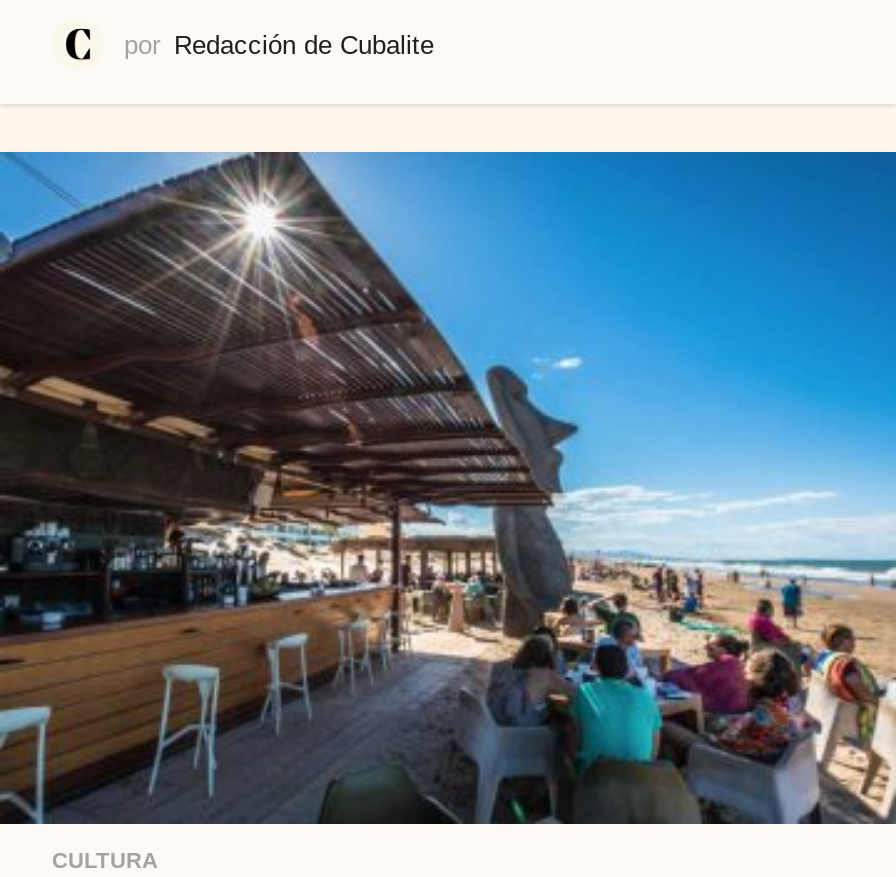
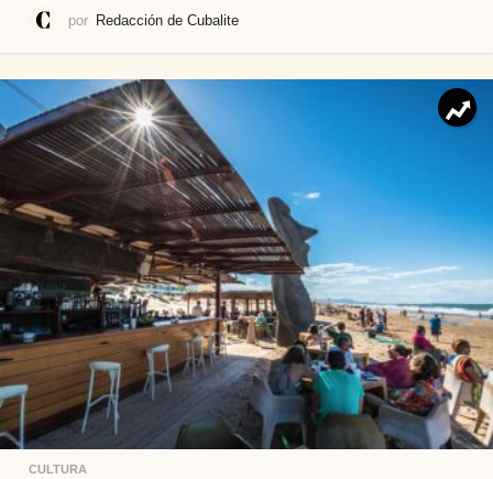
none -> [437,87,478,128] [image]

